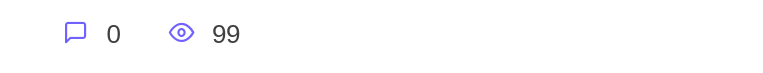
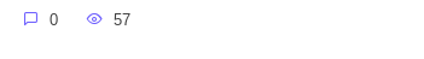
[212,19,240,49] 99 -> [113,11,130,29] 57

